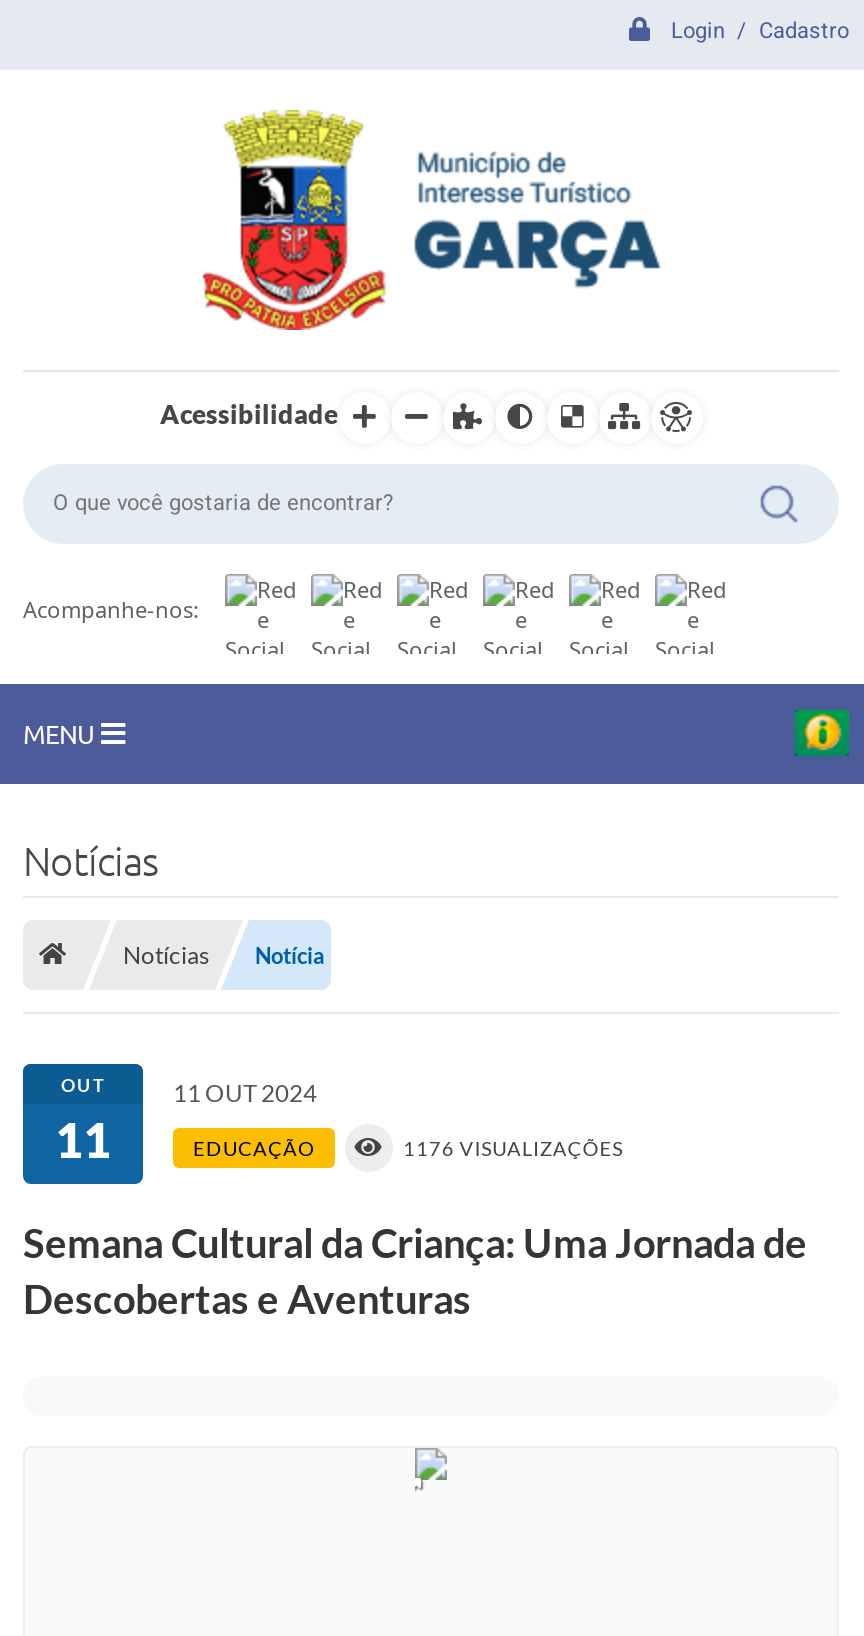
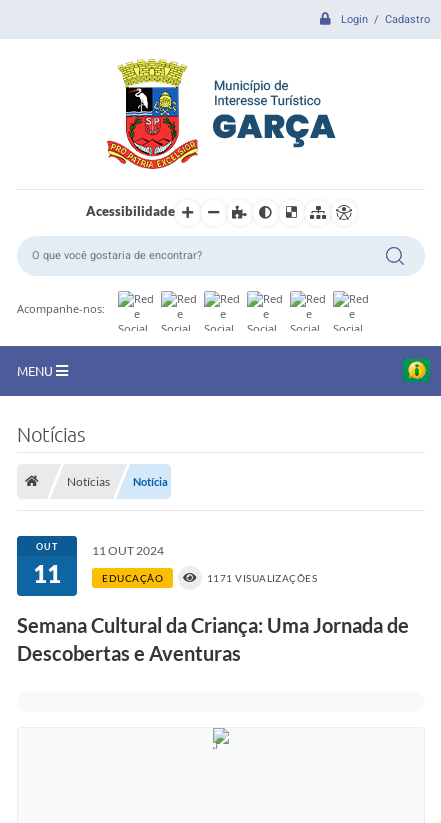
[403,1136,623,1160] 1176 VISUALIZAÇÕES -> [207,572,317,584] 1171 VISUALIZAÇÕES

